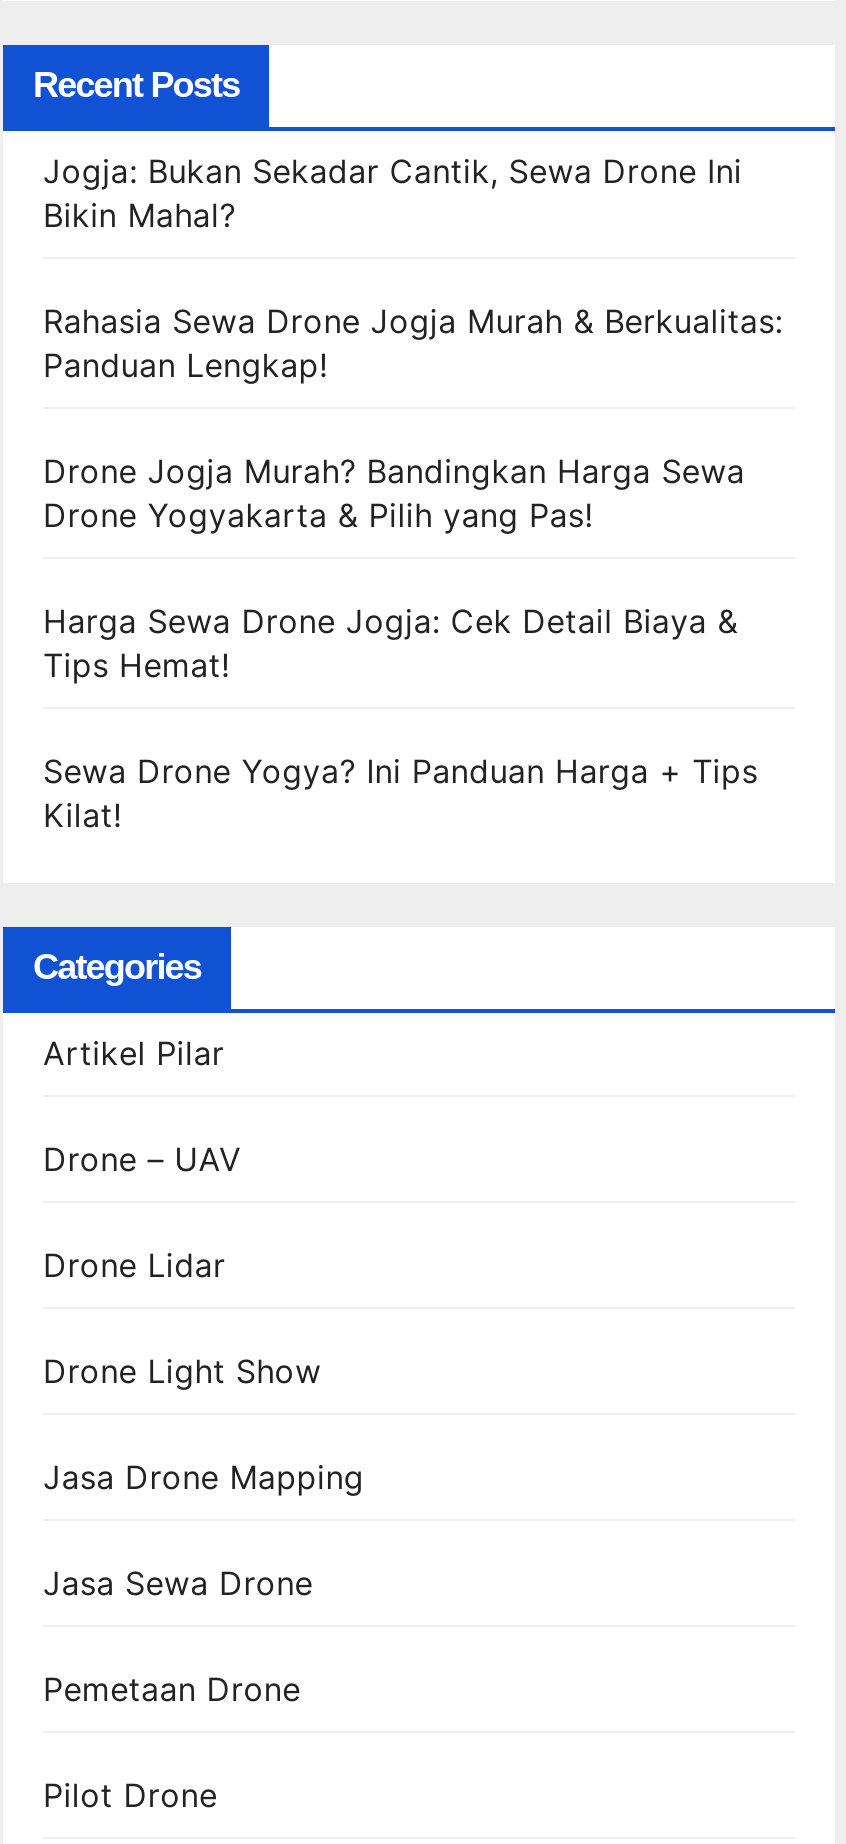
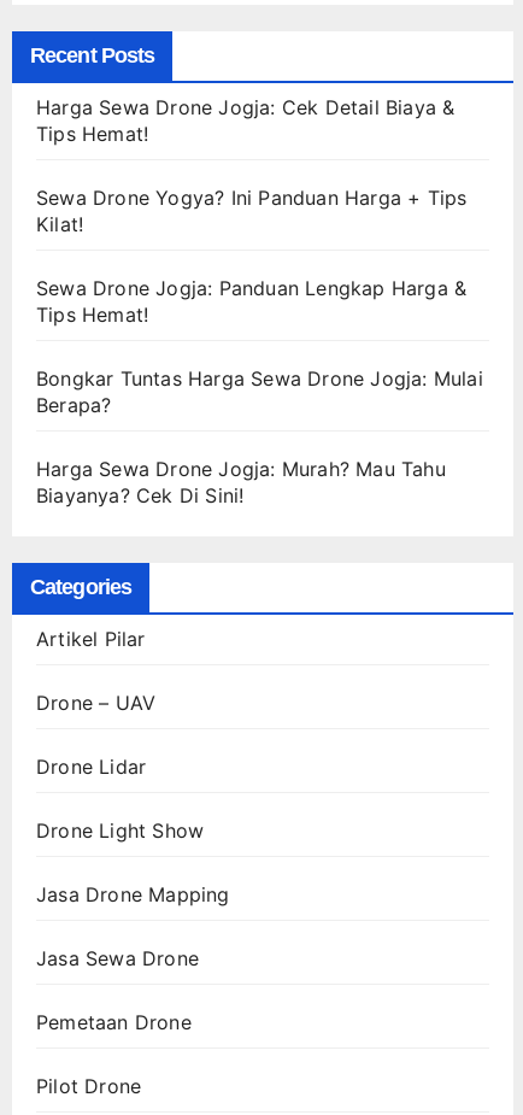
[43,152,783,536] Jogja: Bukan Sekadar Cantik, Sewa Drone Ini | Bikin Mahal? | Rahasia Sewa Drone Jogja Murah & Berkualitas: | Panduan Lengkap! | Drone Jogja Murah? Bandingkan Harga Sewa | Drone Yogyakarta & Pilih yang Pas! -> none
moved [43,602,758,836] -> [36,96,467,237]: Harga Sewa Drone Jogja: Cek Detail Biaya & | Tips Hemat! | Sewa Drone Yogya? Ini Panduan Harga + Tips | Kilat!
none -> [36,276,483,508] Sewa Drone Jogja: Panduan Lengkap Harga & | Tips Hemat! | Bongkar Tuntas Harga Sewa Drone Jogja: Mulai | Berapa? | Harga Sewa Drone Jogja: Murah? Mau Tahu | Biayanya? Cek Di Sini!

